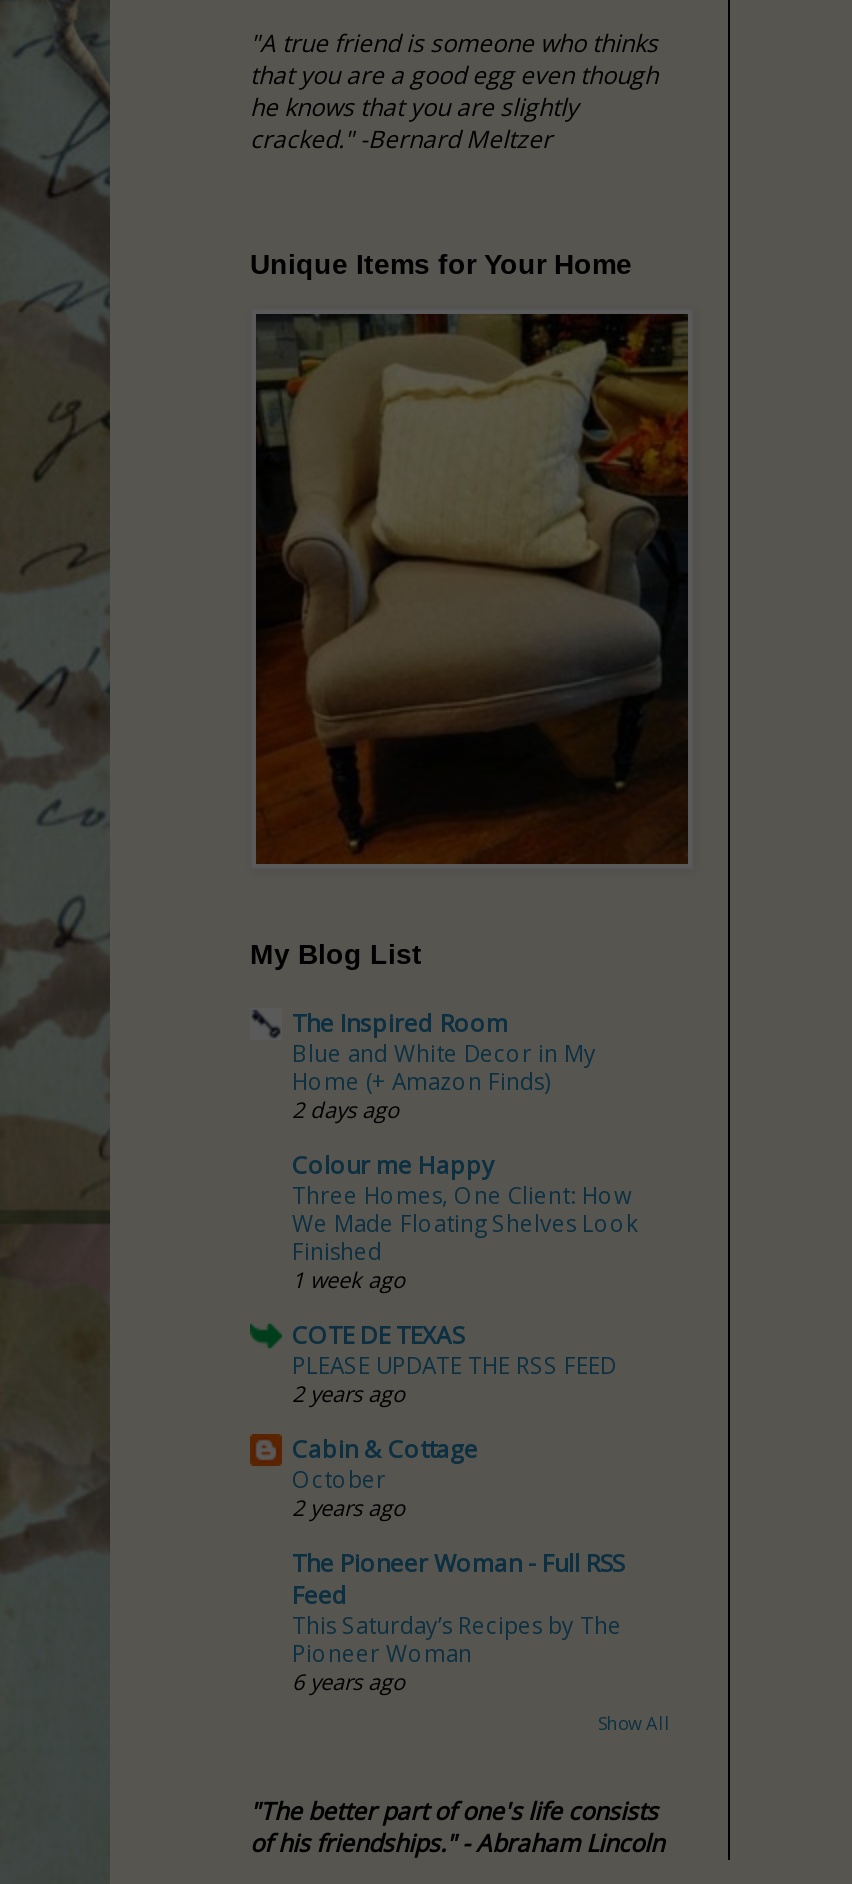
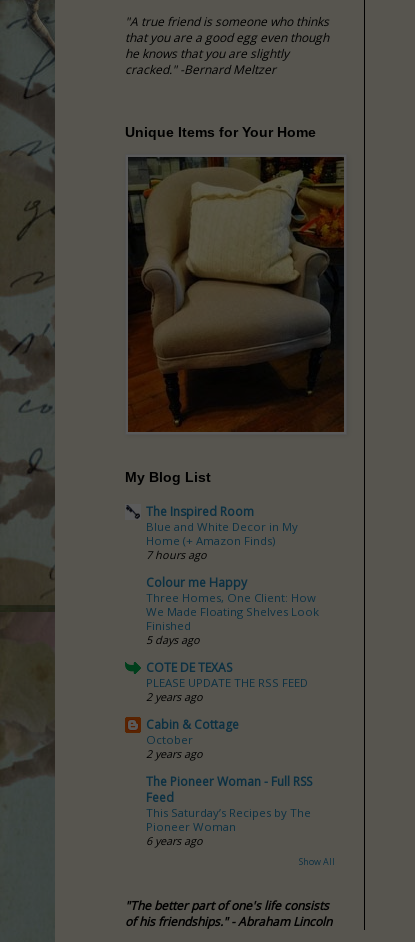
[292,1094,400,1124] 2 days ago -> [146,547,207,562] 7 hours ago
[292,1264,406,1294] 1 week ago -> [146,632,200,647] 5 days ago

